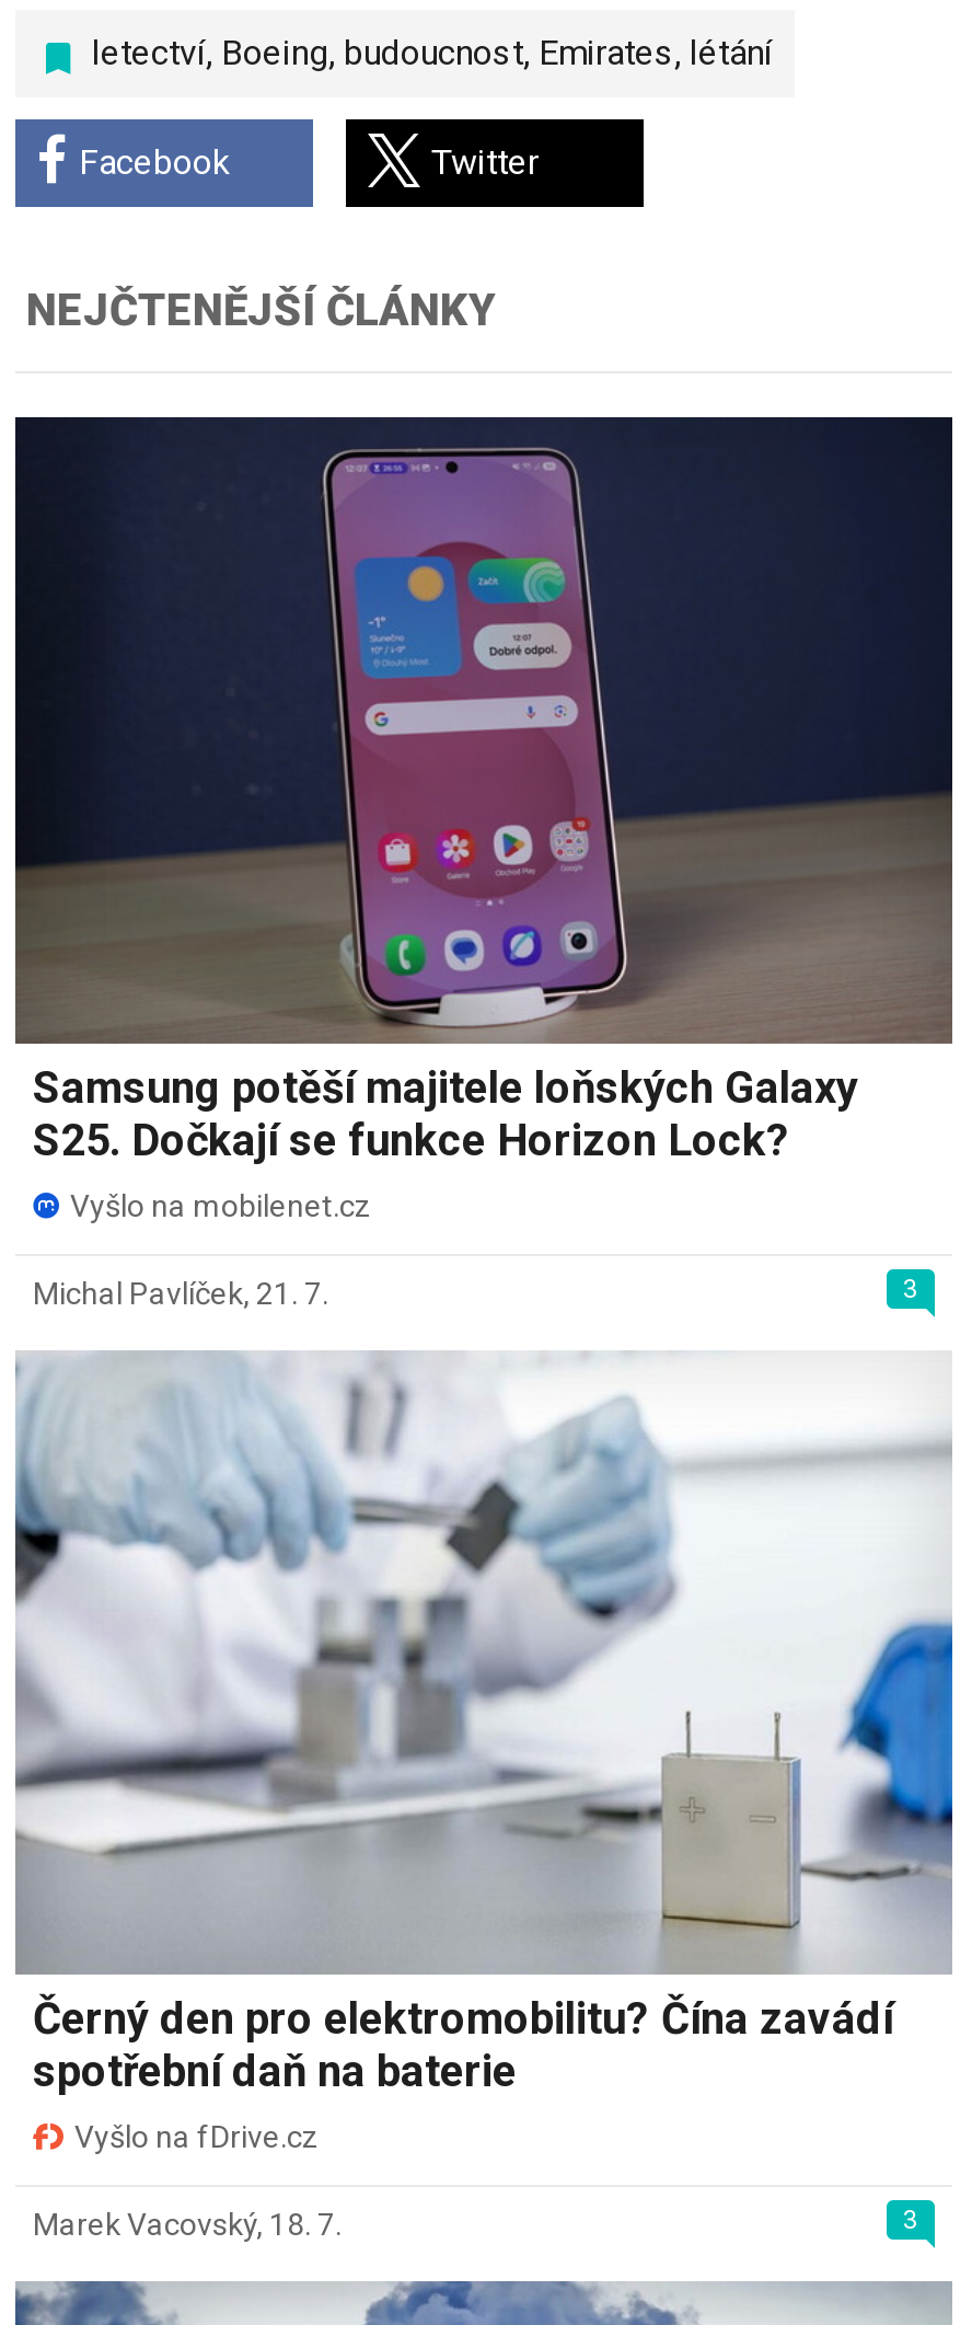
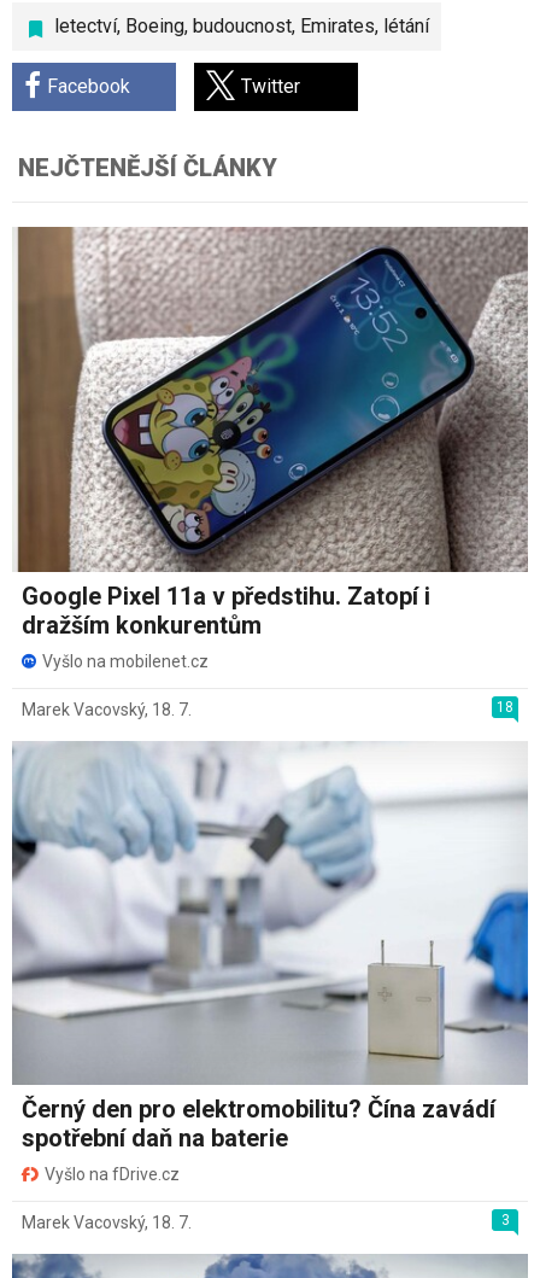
[13,415,954,1166] [image] | Samsung potěší majitele loňských Galaxy | S25. Dočkají se funkce Horizon Lock? -> [12,226,529,639] [image] | Google Pixel 11a v předstihu. Zatopí i | dražším konkurentům
[33,1273,918,1310] 3 | Michal Pavlíček, 21. 7. -> [22,698,513,719] 18 | Marek Vacovský, 18. 7.

